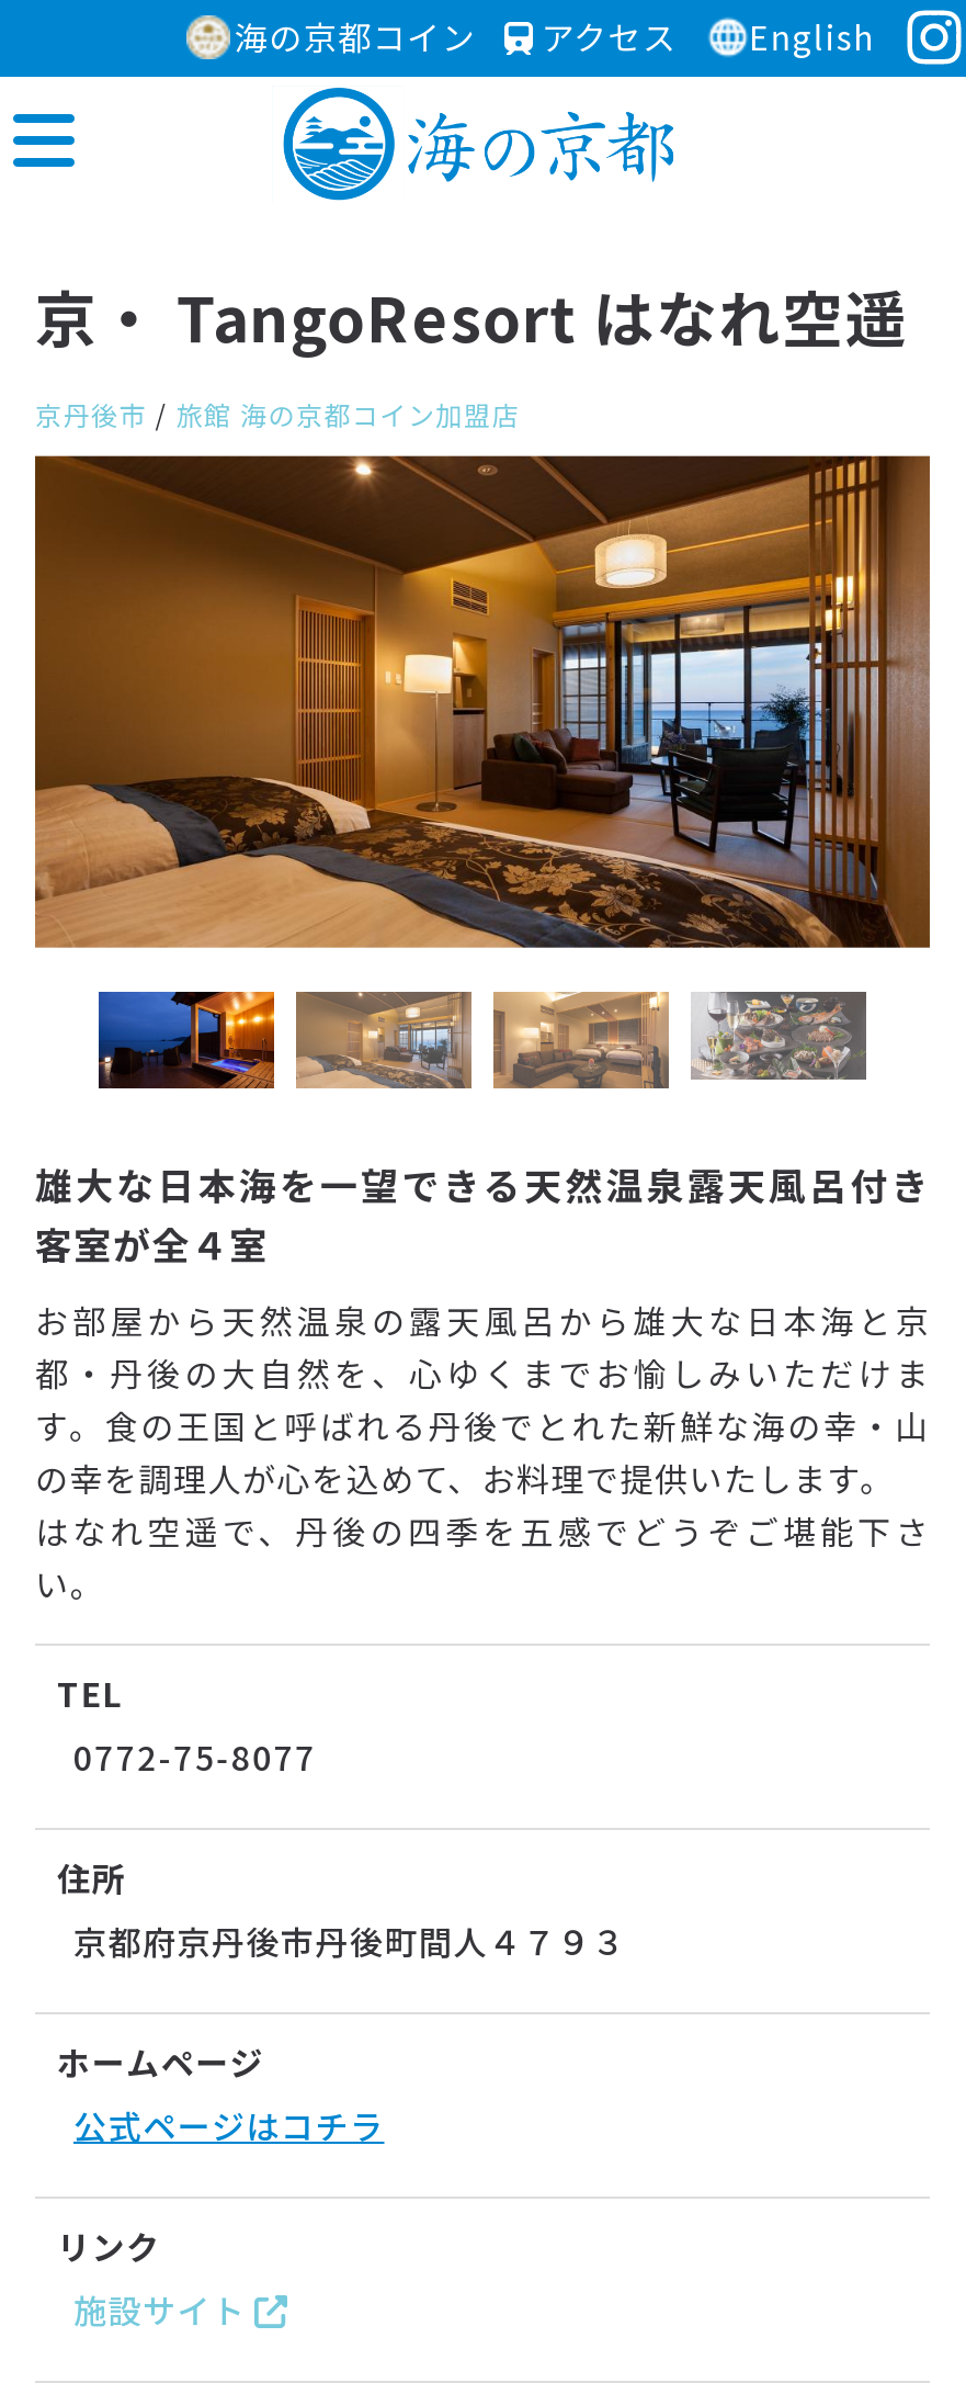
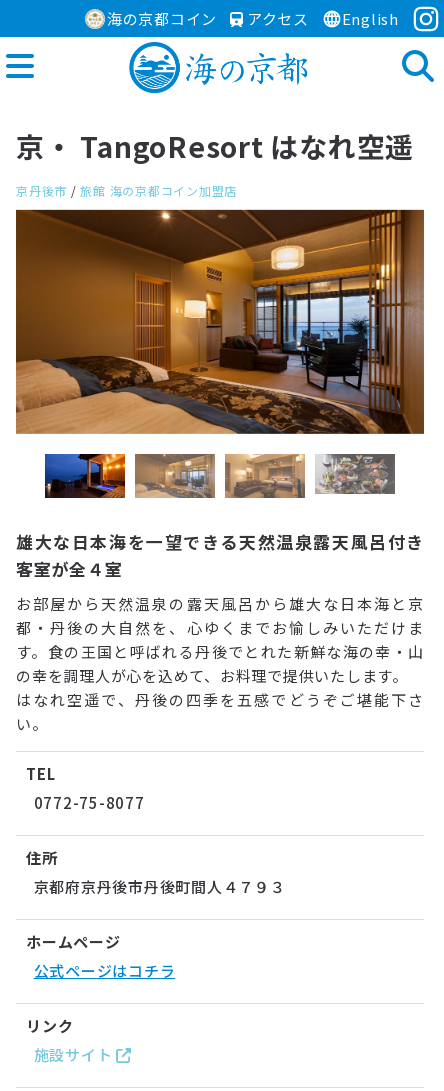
none -> [401,49,435,83] [image]

